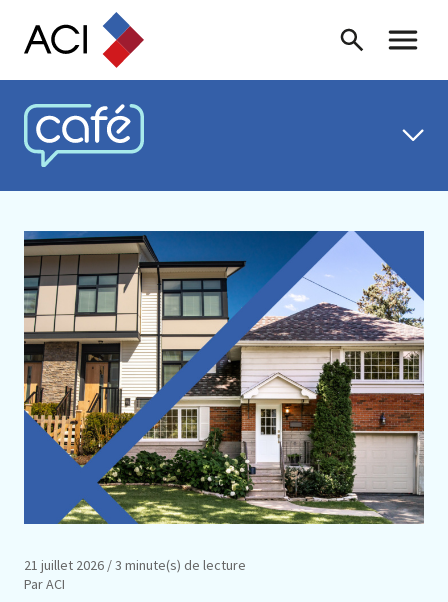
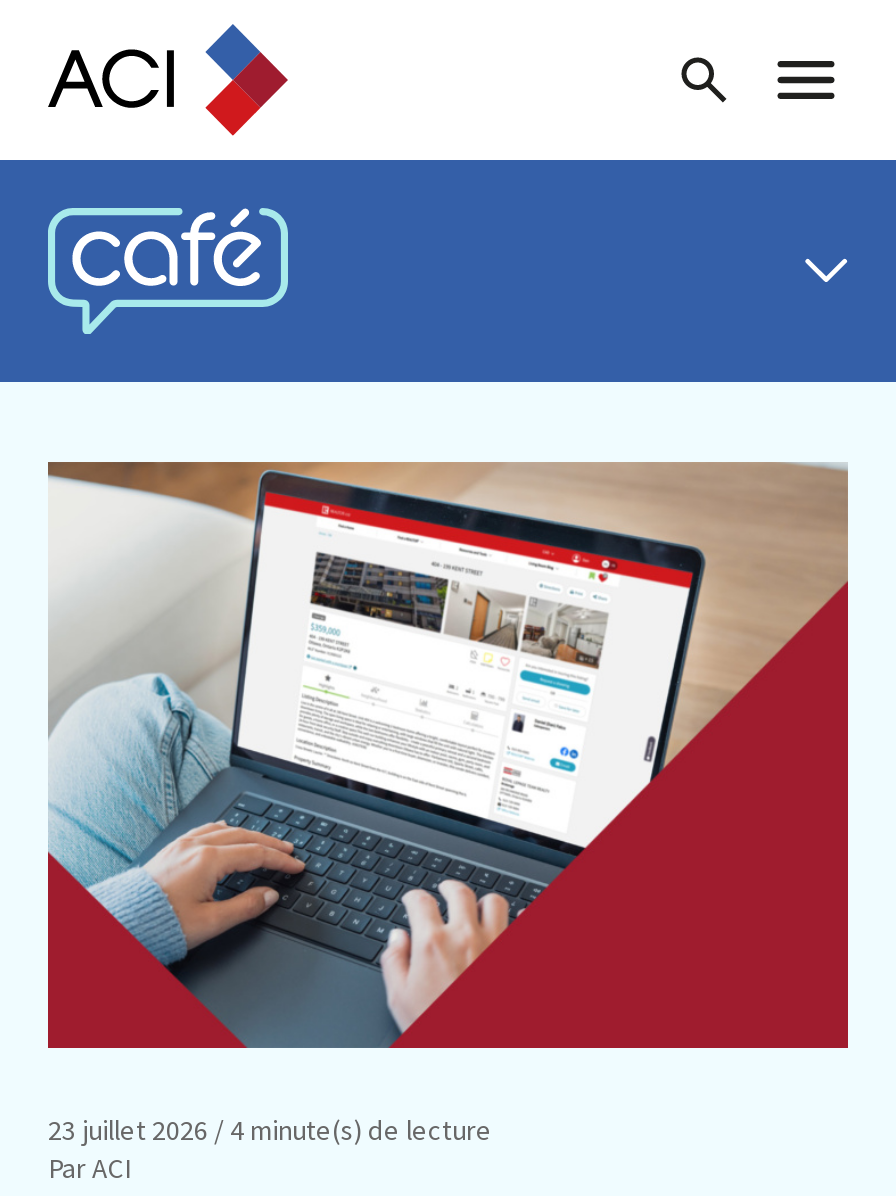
[23,230,425,574] [image] | 21 juillet 2026 / 3 minute(s) de lecture -> [46,460,850,1147] [image] | 23 juillet 2026 / 4 minute(s) de lecture

